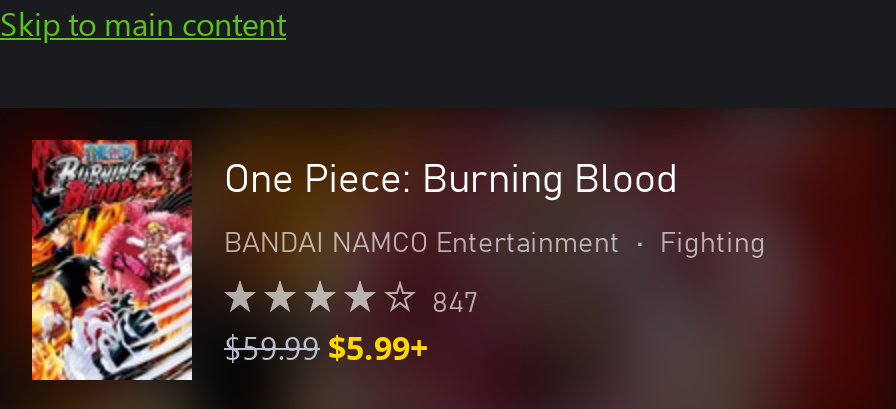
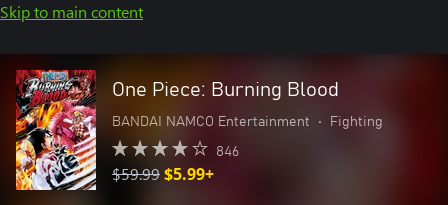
[432,290,478,318] 847 -> [216,145,239,159] 846

